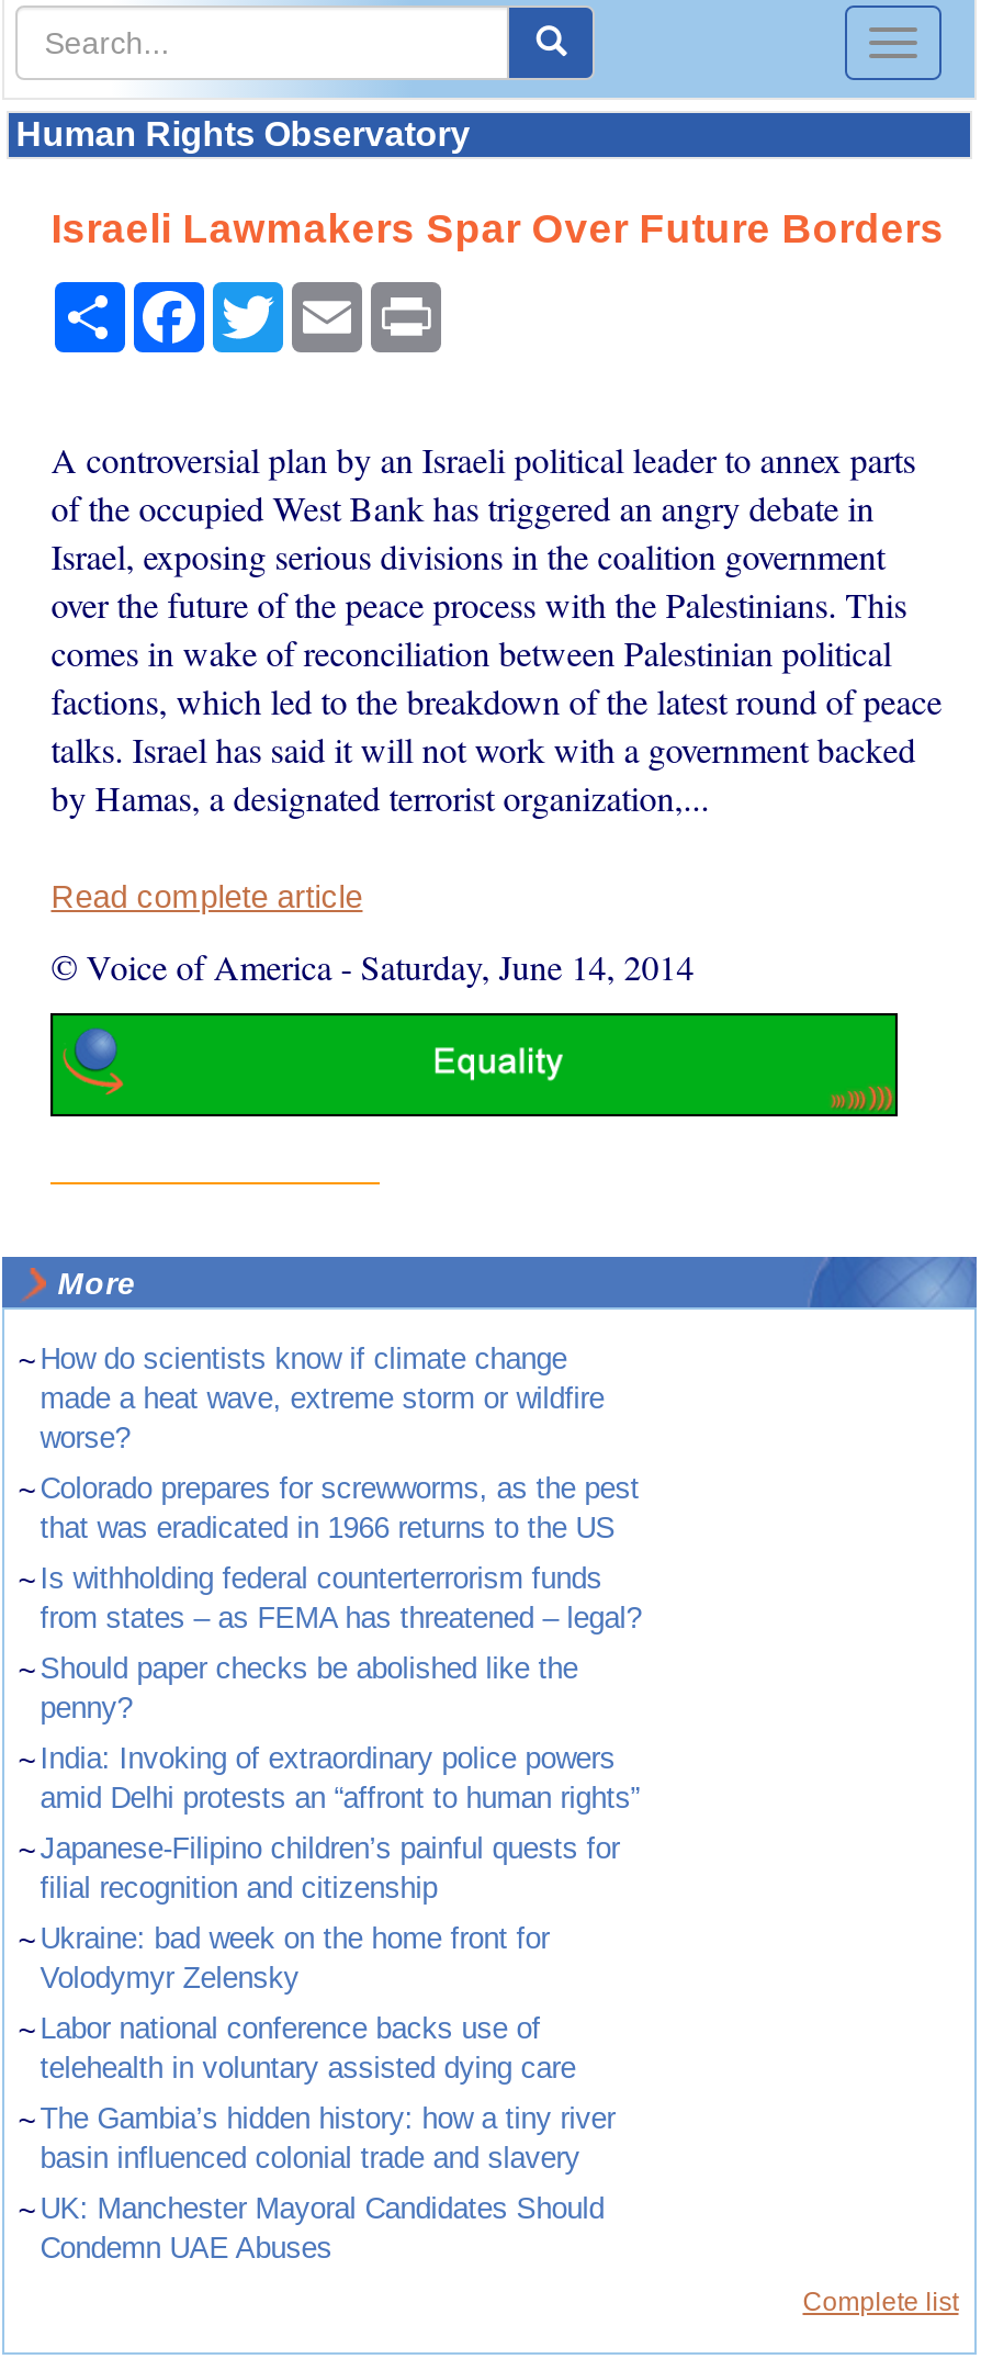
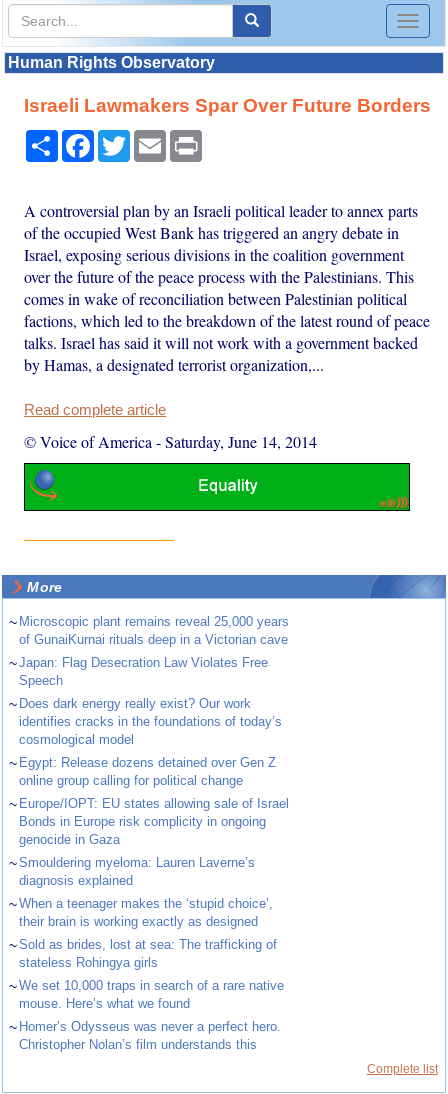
[18,1344,604,1456] ~ How do scientists know if climate change | made a heat wave, extreme storm or wildfire | worse? -> [9,614,289,647] ~ Microscopic plant remains reveal 25,000 years | of GunaiKurnai rituals deep in a Victorian cave
[18,1474,639,1546] ~ Colorado prepares for screwworms, as the pest | that was eradicated in 1966 returns to the US -> [9,655,268,688] ~ Japan: Flag Desecration Law Violates Free | Speech
[18,1564,641,1636] ~ Is withholding federal counterterrorism funds | from states – as FEMA has threatened – legal? -> [9,696,282,747] ~ Does dark energy really exist? Our work | identifies cracks in the foundations of today’s | cosmological model
[18,1654,578,1726] ~ Should paper checks be abolished like the | penny? -> [9,755,276,788] ~ Egypt: Release dozens detained over Gen Z | online group calling for political change
[18,1744,639,1816] ~ India: Invoking of extraordinary police powers | amid Delhi protests an “affront to human rights” -> [9,796,289,847] ~ Europe/IOPT: EU states allowing sale of Israel | Bonds in Europe risk complicity in ongoing | genocide in Gaza
[18,1834,619,1906] ~ Japanese-Filipino children’s painful quests for | filial recognition and citizenship -> [9,855,255,888] ~ Smouldering myeloma: Lauren Laverne’s | diagnosis explained
[18,1924,549,1996] ~ Ukraine: bad week on the home front for | Volodymyr Zelensky -> [9,896,273,929] ~ When a teenager makes the ‘stupid choice’, | their brain is working exactly as designed
[18,2014,575,2086] ~ Labor national conference backs use of | telehealth in voluntary assisted dying care -> [9,937,277,970] ~ Sold as brides, lost at sea: The trafficking of | stateless Rohingya girls
[18,2104,615,2176] ~ The Gambia’s hidden history: how a tiny river | basin influenced colonial trade and slavery -> [9,978,284,1011] ~ We set 10,000 traps in search of a rare native | mouse. Here’s what we found
[18,2194,604,2266] ~ UK: Manchester Mayoral Candidates Should | Condemn UAE Abuses -> [9,1019,281,1052] ~ Homer’s Odysseus was never a perfect hero. | Christopher Nolan’s film understands this

